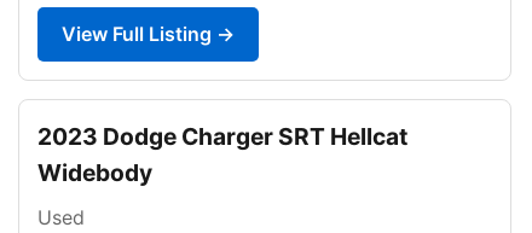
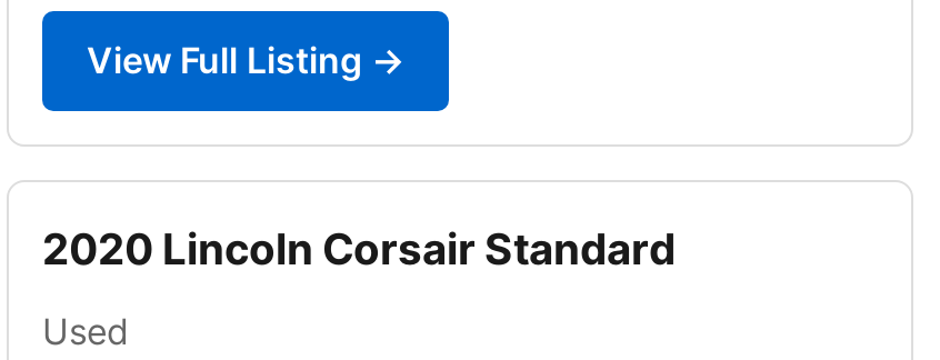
[37,122,407,187] 2023 Dodge Charger SRT Hellcat | Widebody -> [42,222,676,275] 2020 Lincoln Corsair Standard

